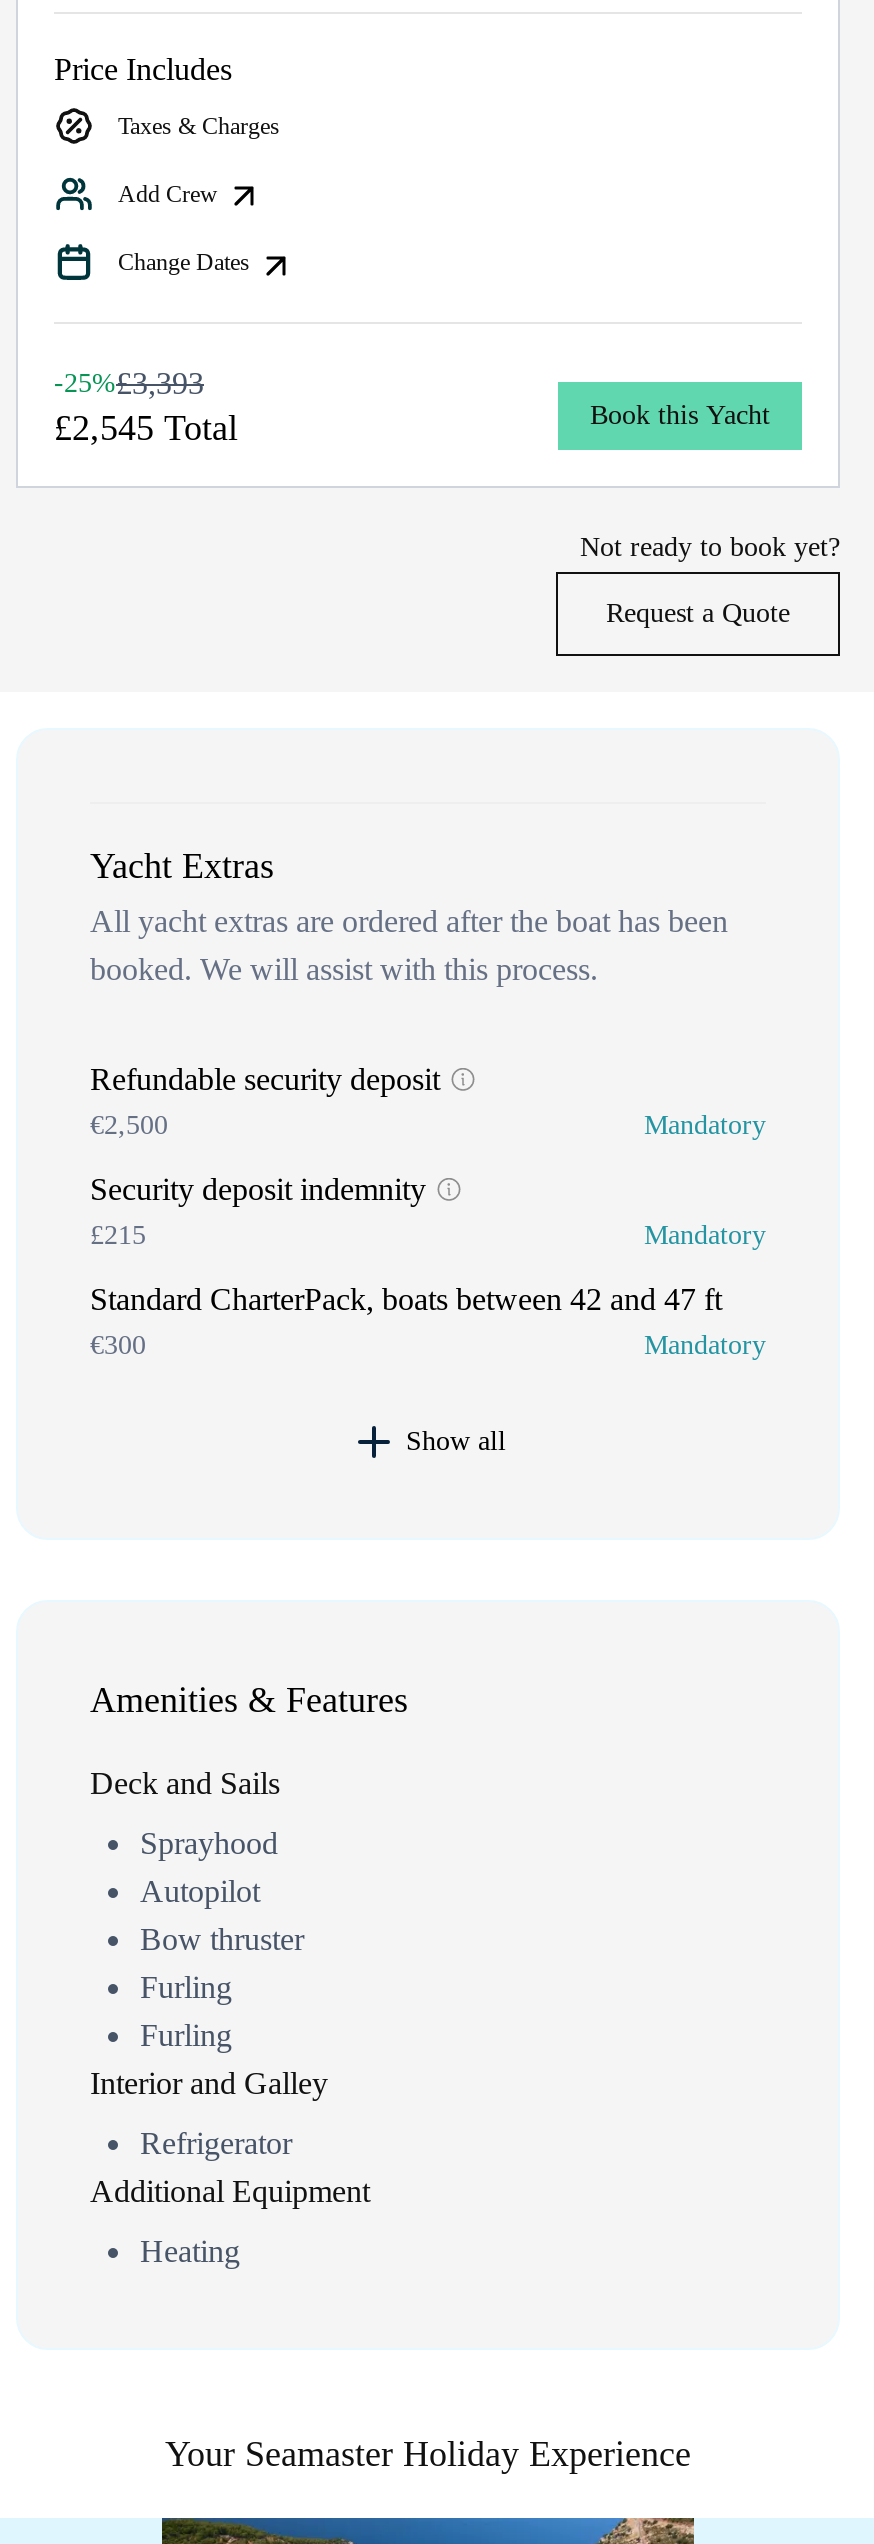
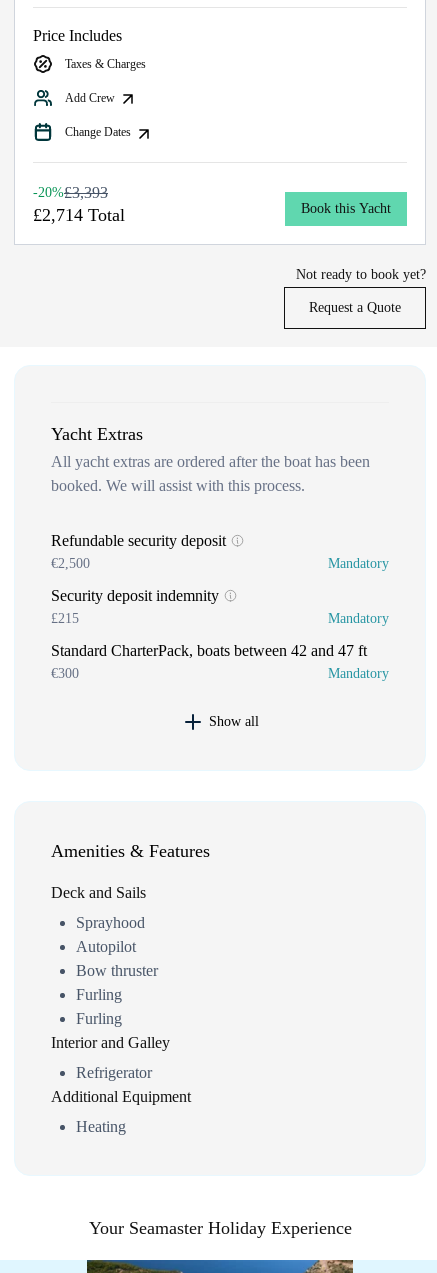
[54,365,204,399] -25%£3,393 -> [33,184,108,201] -20%£3,393
[54,407,238,447] £2,545 Total -> [33,205,125,225] £2,714 Total

